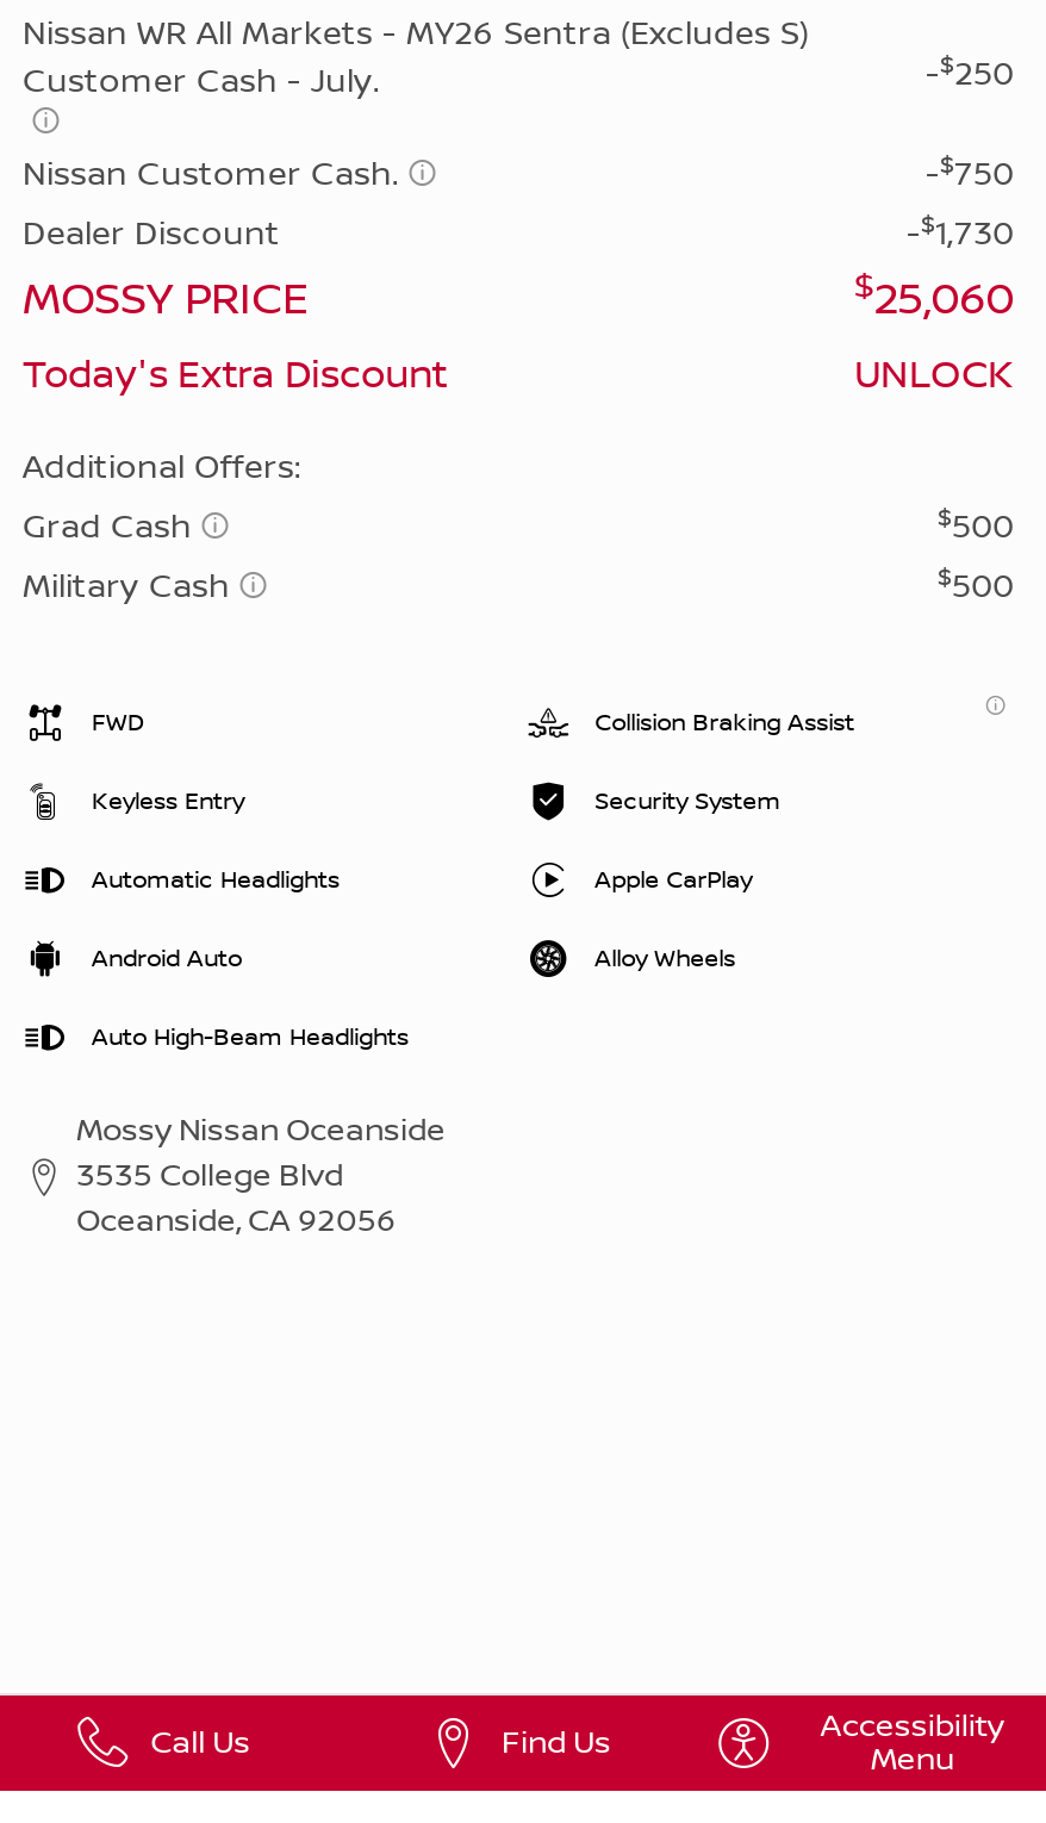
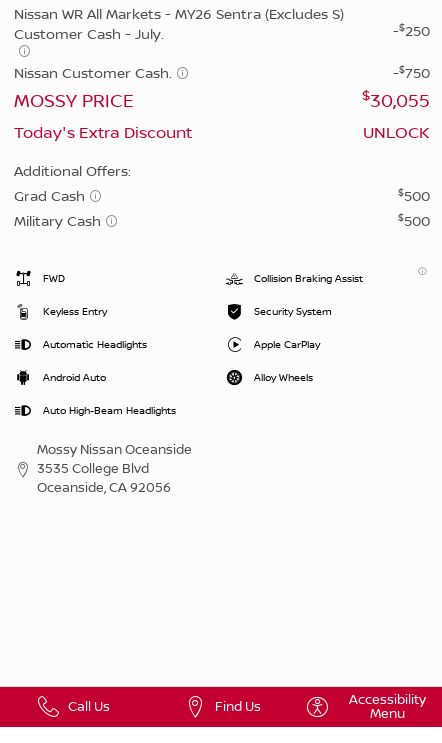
[23,209,1014,255] Dealer Discount | -$1,730 -> none
[854,269,1014,328] $25,060 -> [362,88,430,113] $30,055

